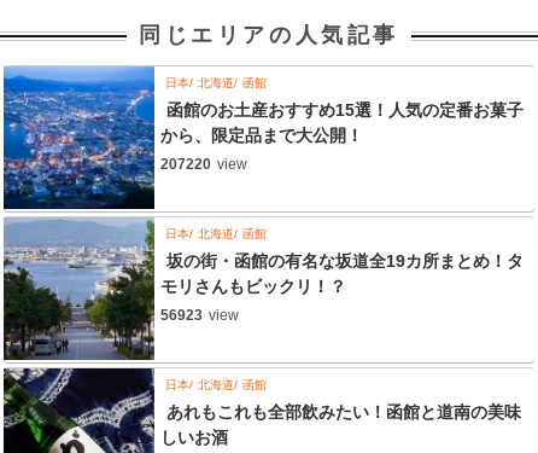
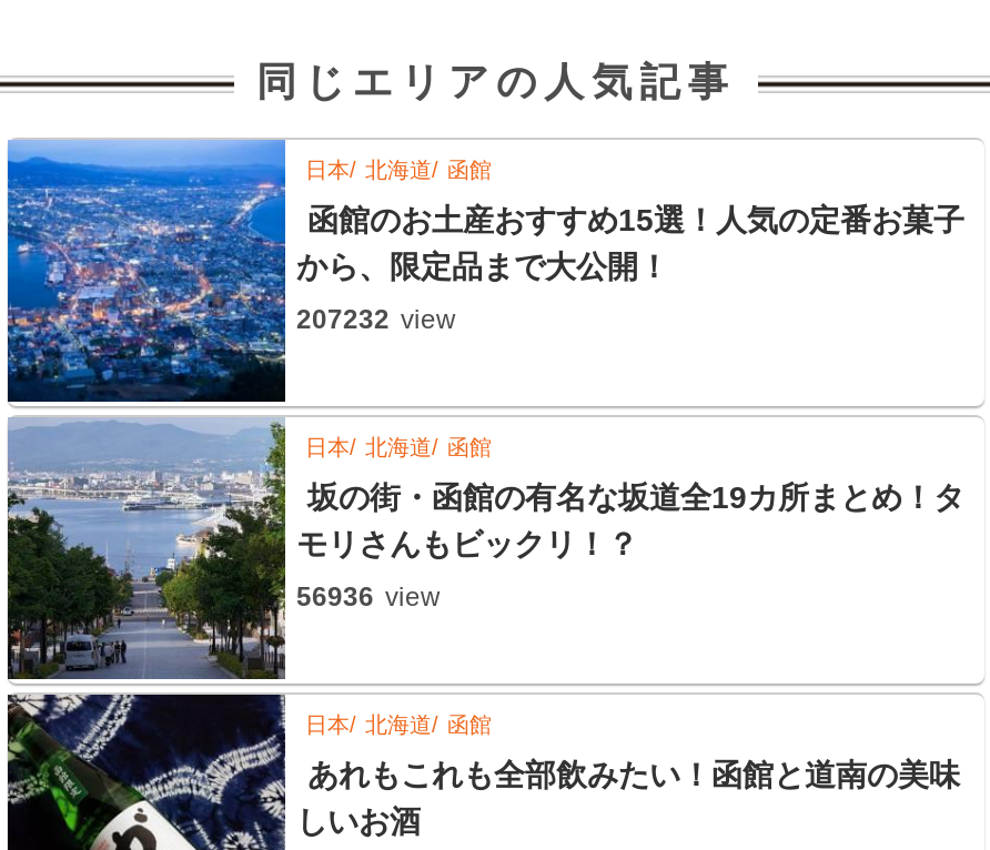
[160,155,247,172] 207220 view -> [296,303,456,334] 207232 view
[160,306,239,323] 56923 view -> [296,581,441,612] 56936 view

